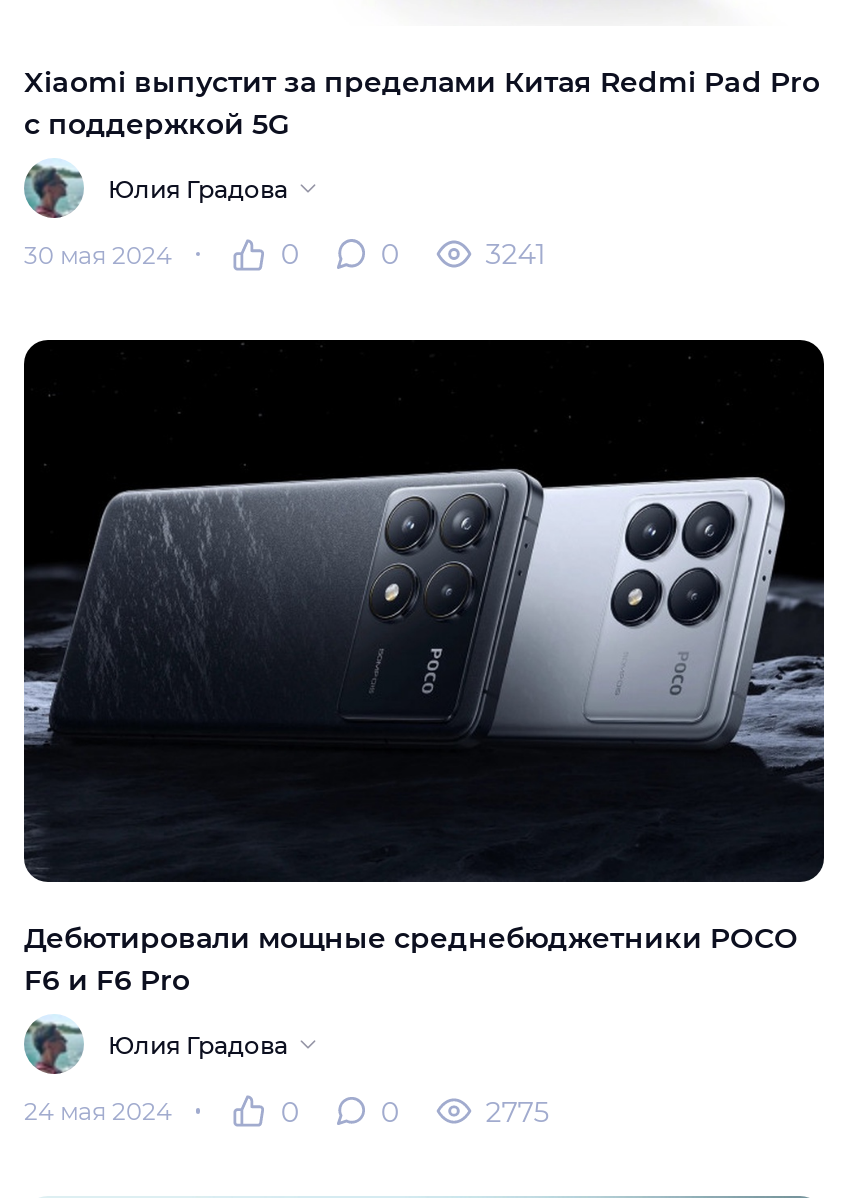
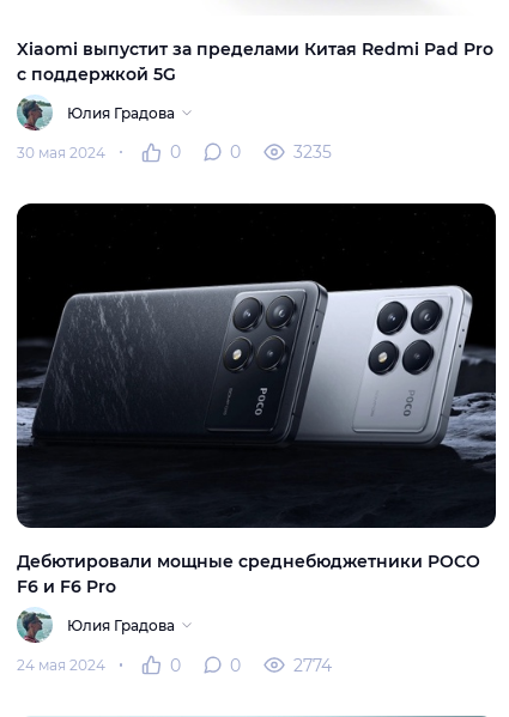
[486,236,546,272] 3241 -> [293,141,332,163] 3235
[486,1093,550,1129] 2775 -> [293,654,332,676] 2774

